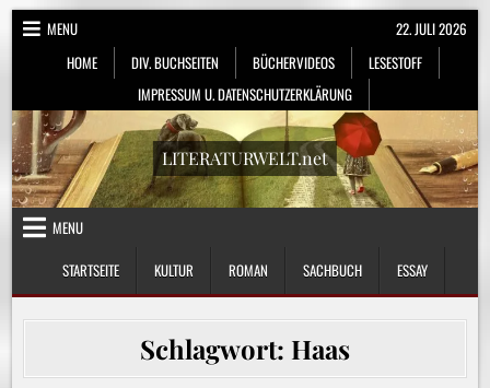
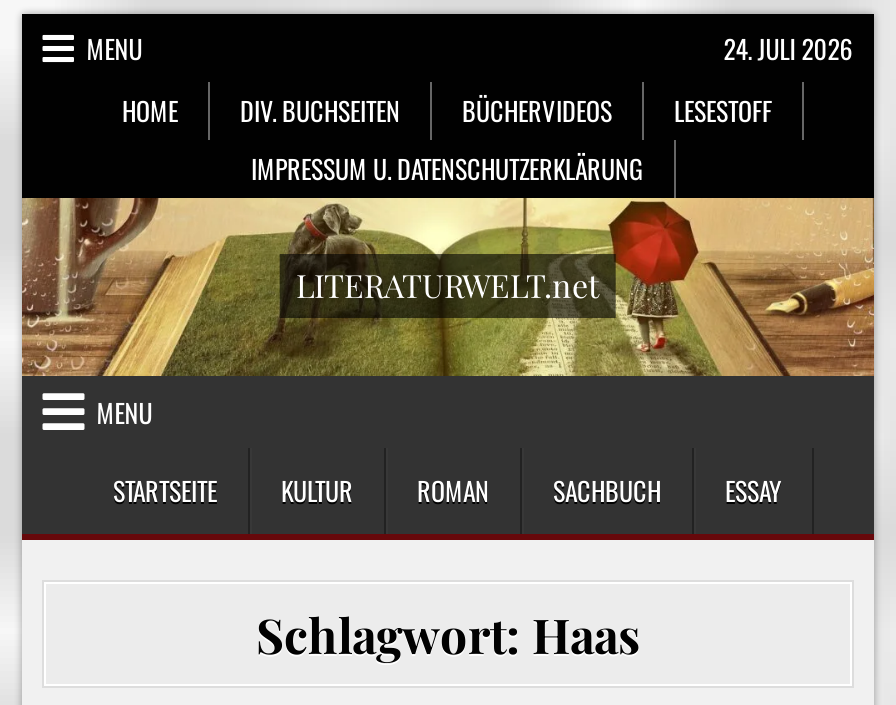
[396,17,467,39] 22. JULI 2026 -> [724,28,854,68] 24. JULI 2026

